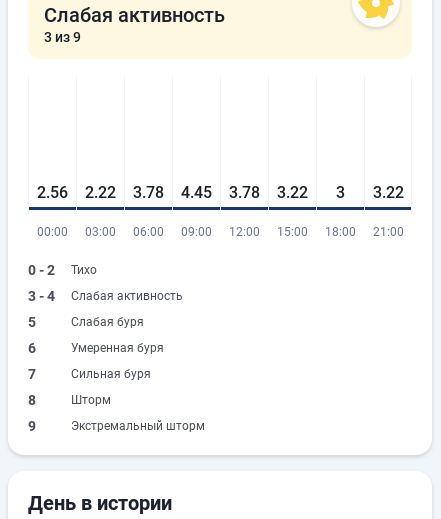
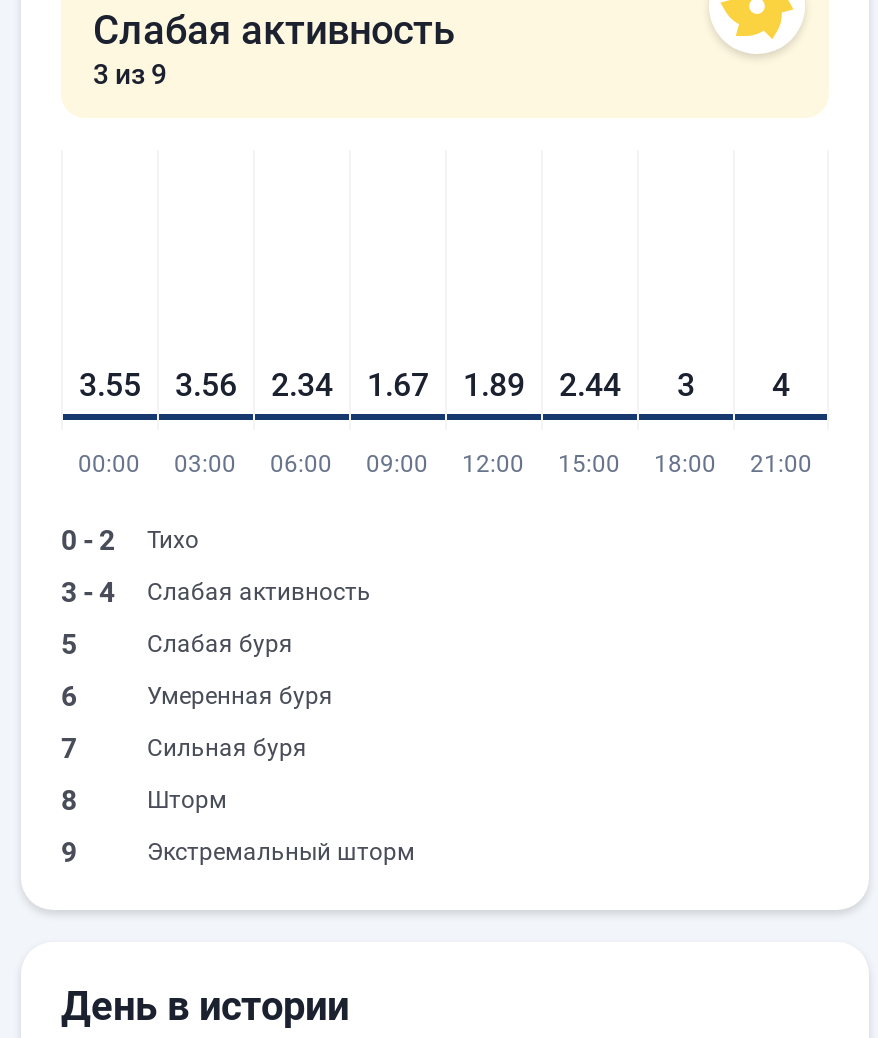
[37,183,68,202] 2.56 -> [79,366,141,404] 3.55
[85,183,116,202] 2.22 -> [175,366,237,404] 3.56
[133,183,164,202] 3.78 -> [271,366,333,404] 2.34
[181,183,212,202] 4.45 -> [367,366,429,404] 1.67
[229,183,260,202] 3.78 -> [463,366,525,404] 1.89
[277,183,308,202] 3.22 -> [559,366,621,404] 2.44
[372,183,403,202] 3.22 -> [772,366,790,404] 4

